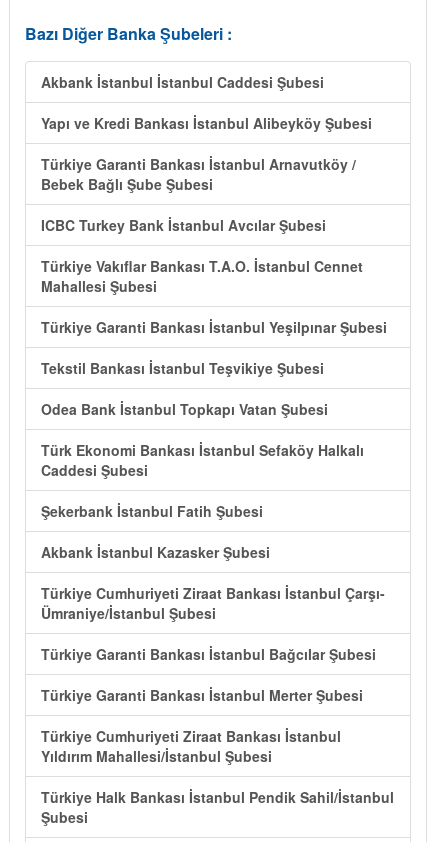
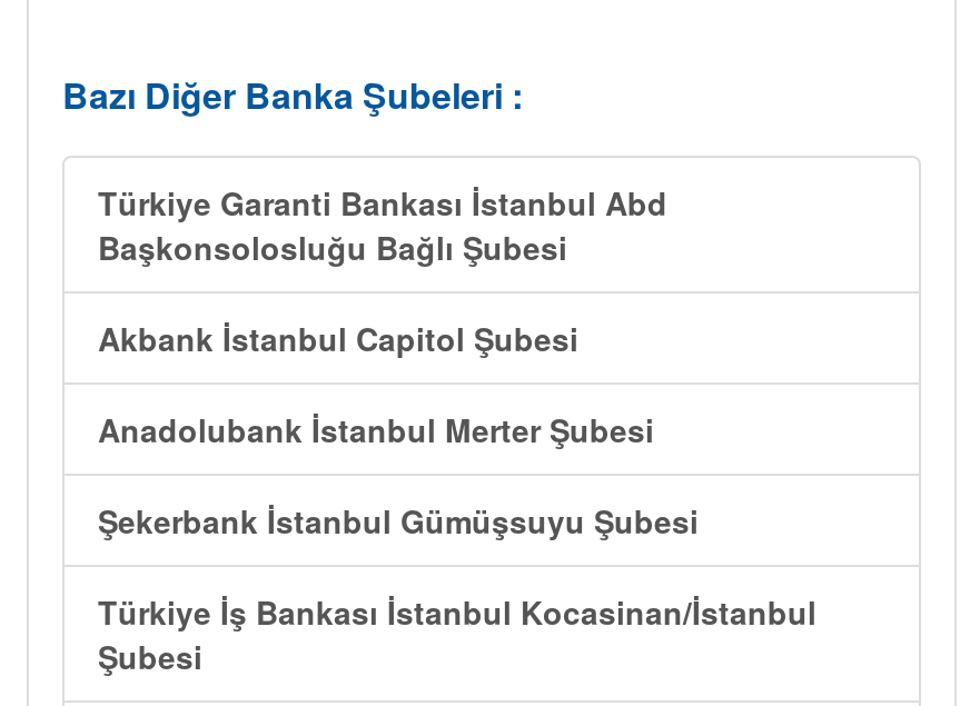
[41,72,394,807] Akbank İstanbul İstanbul Caddesi Şubesi | Yapı ve Kredi Bankası İstanbul Alibeyköy Şubesi | Türkiye Garanti Bankası İstanbul Arnavutköy / | Bebek Bağlı Şube Şubesi | ICBC Turkey Bank İstanbul Avcılar Şubesi | Türkiye Vakıflar Bankası T.A.O. İstanbul Cennet | Mahallesi Şubesi | Türkiye Garanti Bankası İstanbul Yeşilpınar Şubesi | Tekstil Bankası İstanbul Teşvikiye Şubesi | Odea Bank İstanbul Topkapı Vatan Şubesi | Türk Ekonomi Bankası İstanbul Sefaköy Halkalı | Caddesi Şubesi | Şekerbank İstanbul Fatih Şubesi | Akbank İstanbul Kazasker Şubesi | Türkiye Cumhuriyeti Ziraat Bankası İstanbul Çarşı- | Ümraniye/İstanbul Şubesi | Türkiye Garanti Bankası İstanbul Bağcılar Şubesi | Türkiye Garanti Bankası İstanbul Merter Şubesi | Türkiye Cumhuriyeti Ziraat Bankası İstanbul | Yıldırım Mahallesi/İstanbul Şubesi | Türkiye Halk Bankası İstanbul Pendik Sahil/İstanbul -> [98,180,816,634] Türkiye Garanti Bankası İstanbul Abd | Başkonsolosluğu Bağlı Şubesi | Akbank İstanbul Capitol Şubesi | Anadolubank İstanbul Merter Şubesi | Şekerbank İstanbul Gümüşsuyu Şubesi | Türkiye İş Bankası İstanbul Kocasinan/İstanbul

